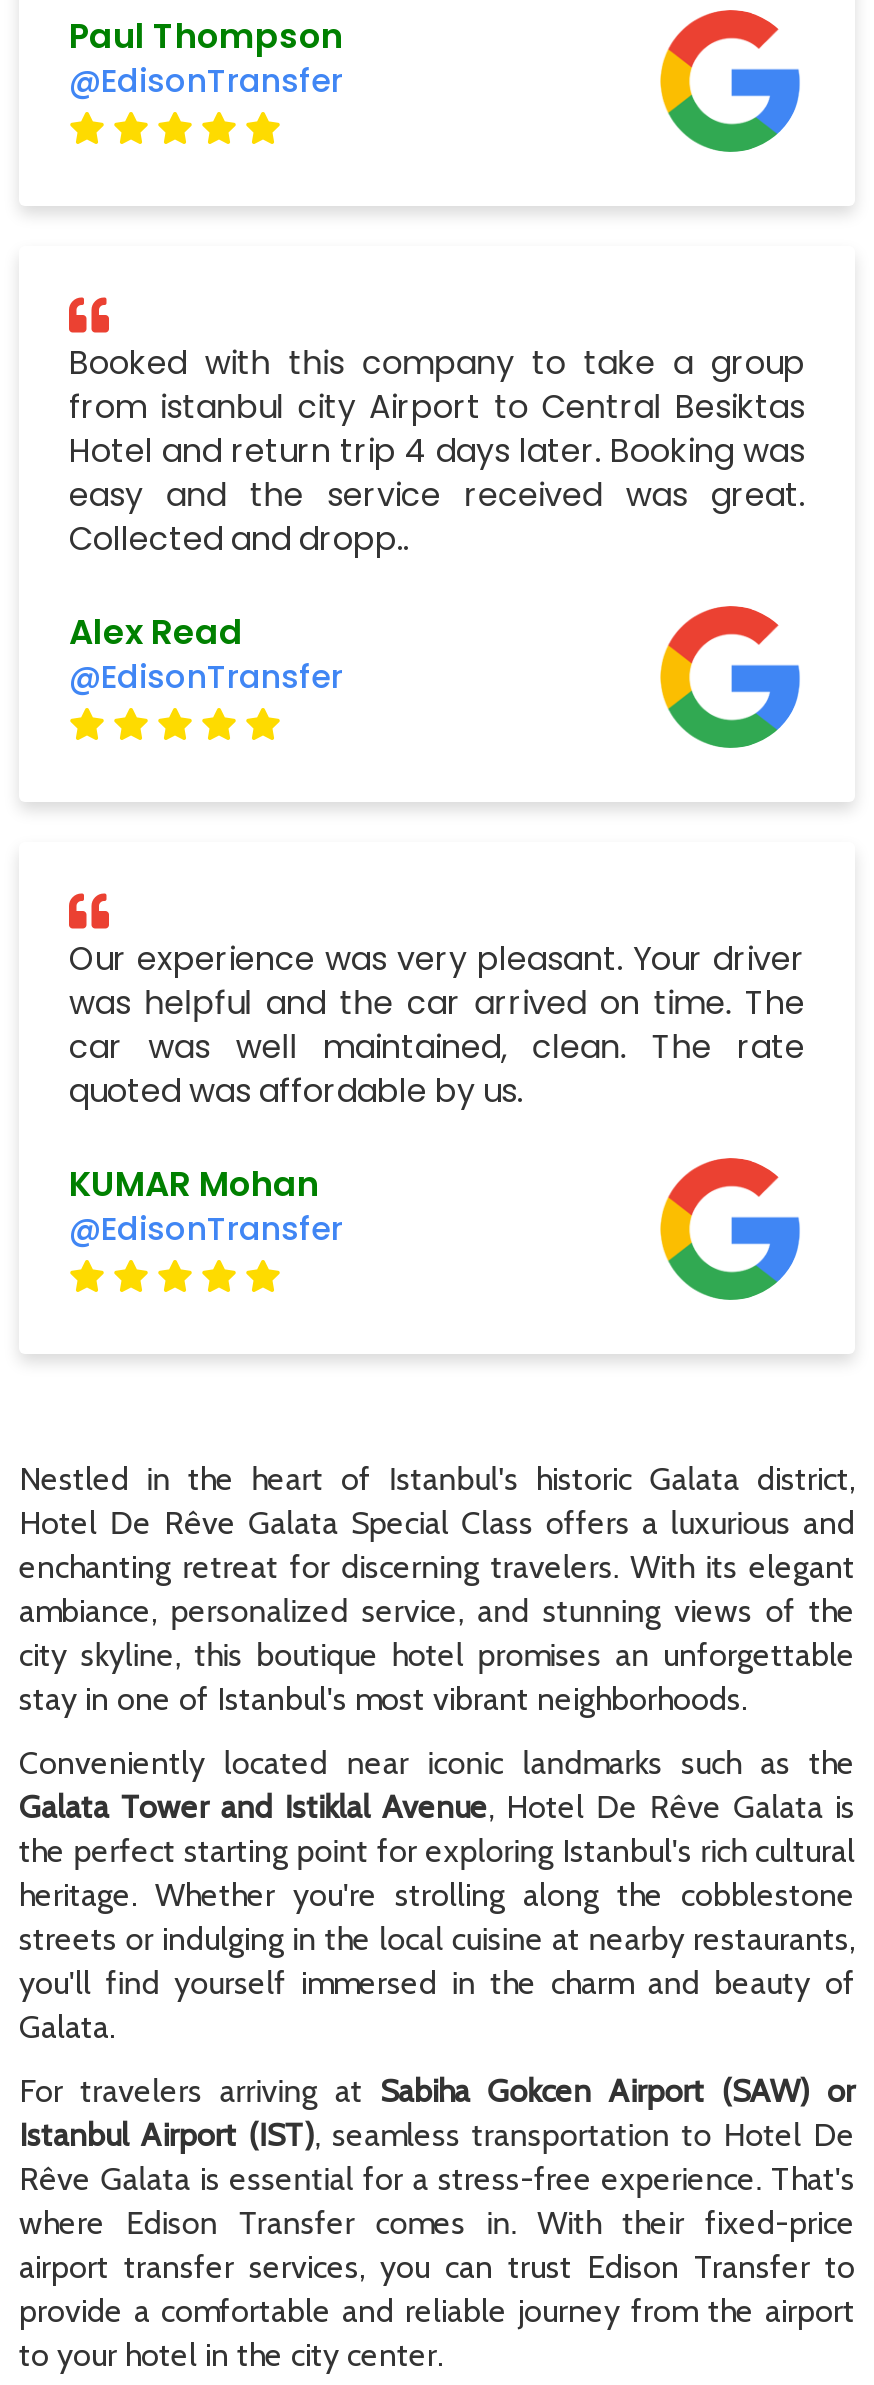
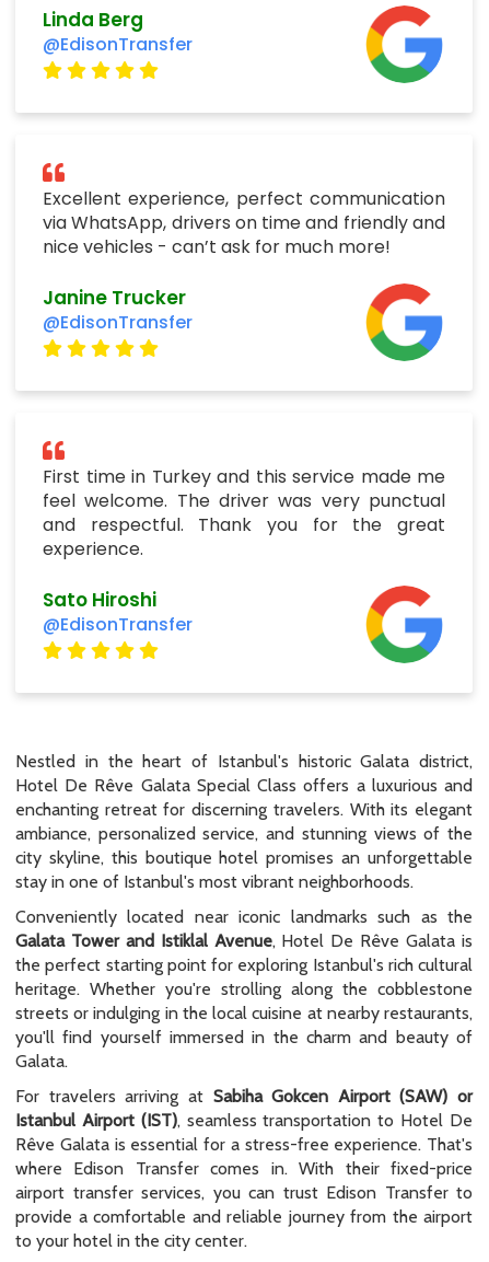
[69,12,343,60] Paul Thompson -> [43,6,143,33] Linda Berg
[69,341,805,563] Booked with this company to take a group | from istanbul city Airport to Central Besiktas | Hotel and return trip 4 days later. Booking was | easy and the service received was great. | Collected and dropp.. -> [43,187,445,260] Excellent experience, perfect communication | via WhatsApp, drivers on time and friendly and | nice vehicles - can’t ask for much more!
[69,608,243,656] Alex Read -> [43,284,186,311] Janine Trucker
[69,937,805,1115] Our experience was very pleasant. Your driver | was helpful and the car arrived on time. The | car was well maintained, clean. The rate | quoted was affordable by us. -> [43,465,445,562] First time in Turkey and this service made me | feel welcome. The driver was very punctual | and respectful. Thank you for the great | experience.
[69,1160,319,1208] KUMAR Mohan -> [43,587,156,613] Sato Hiroshi

